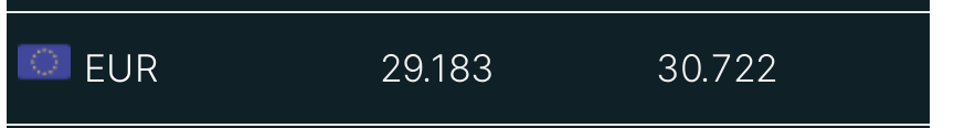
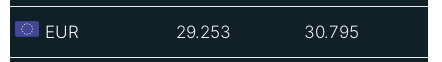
[380,47,495,91] 29.183 -> [176,22,231,42] 29.253
[656,47,777,91] 30.722 -> [304,22,359,42] 30.795

